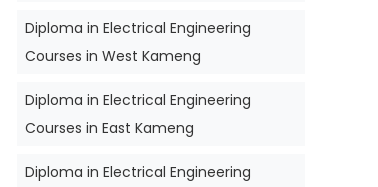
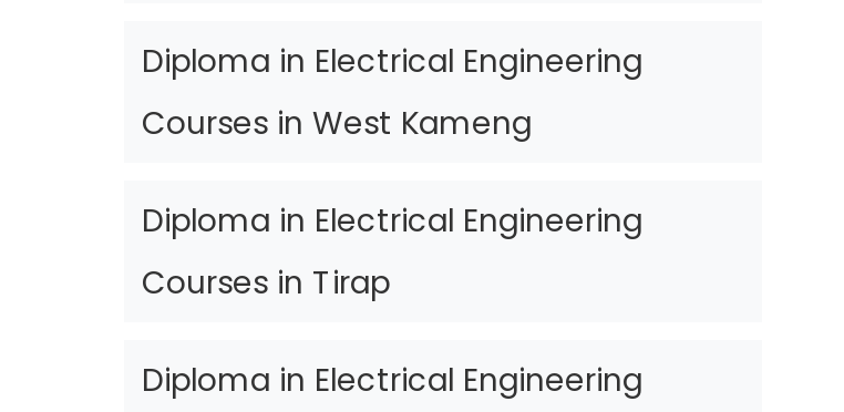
[25,118,194,138] Courses in East Kameng -> [142,260,390,305] Courses in Tirap

